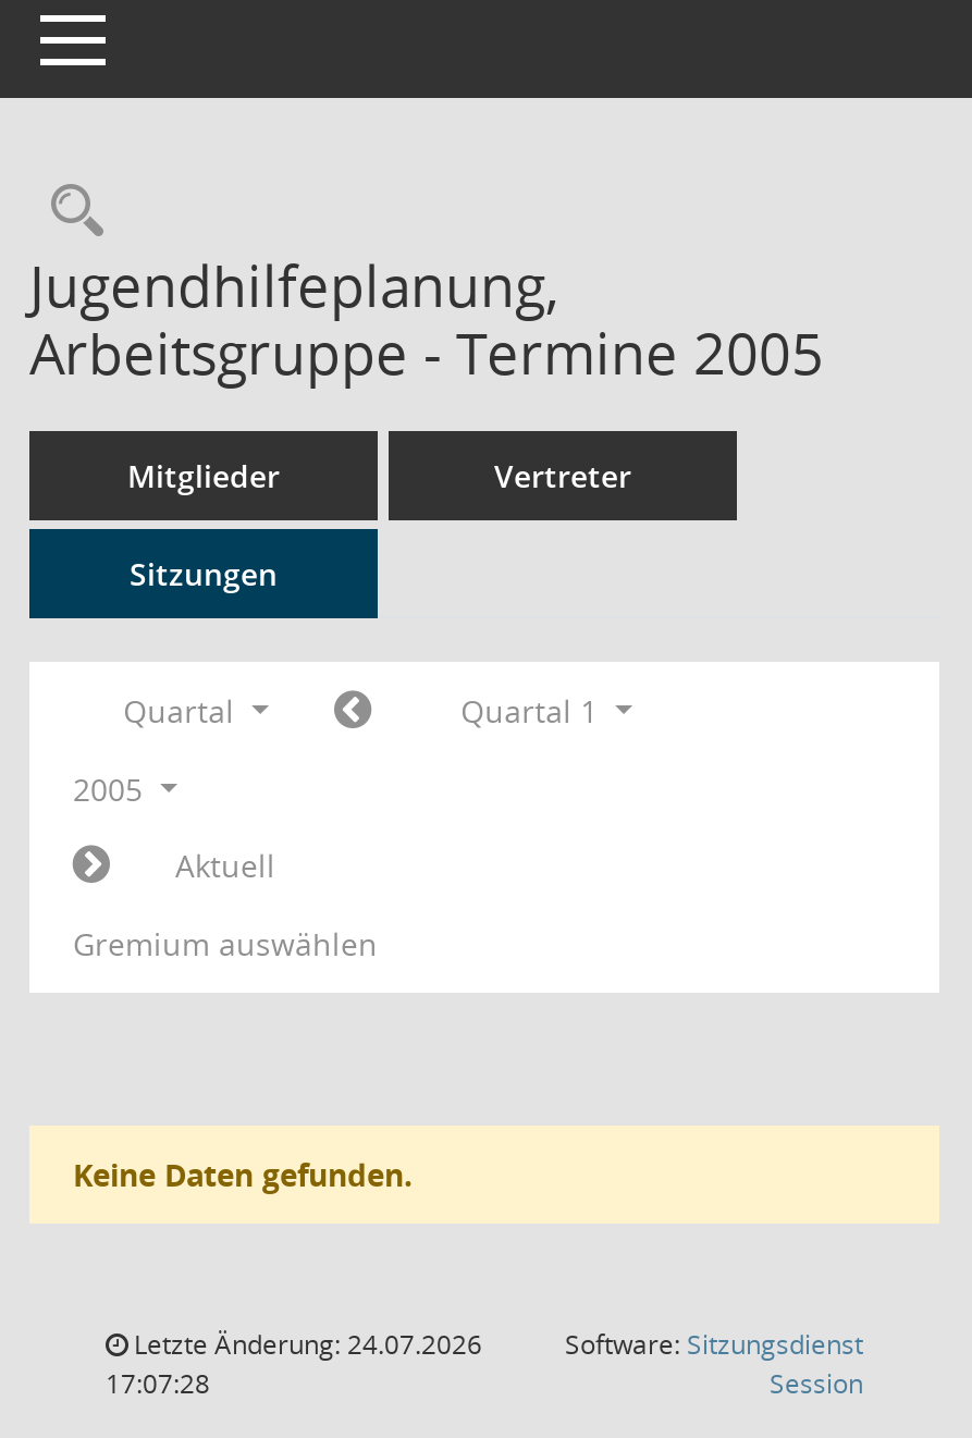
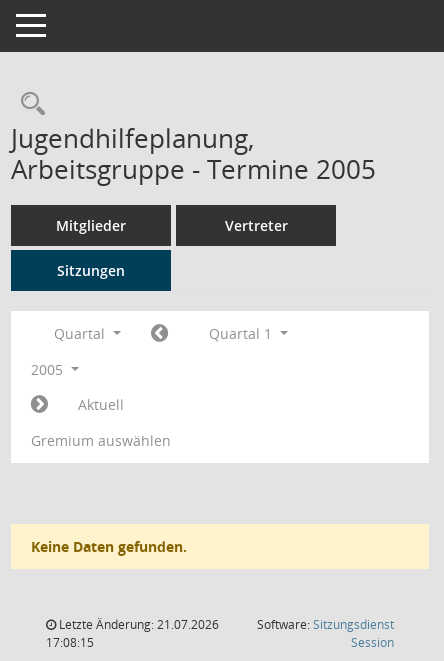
[127,1326,482,1363] Letzte Änderung: 24.07.2026 -> [56,616,219,633] Letzte Änderung: 21.07.2026
[106,1365,210,1402] 17:07:28 -> [46,634,94,651] 17:08:15

